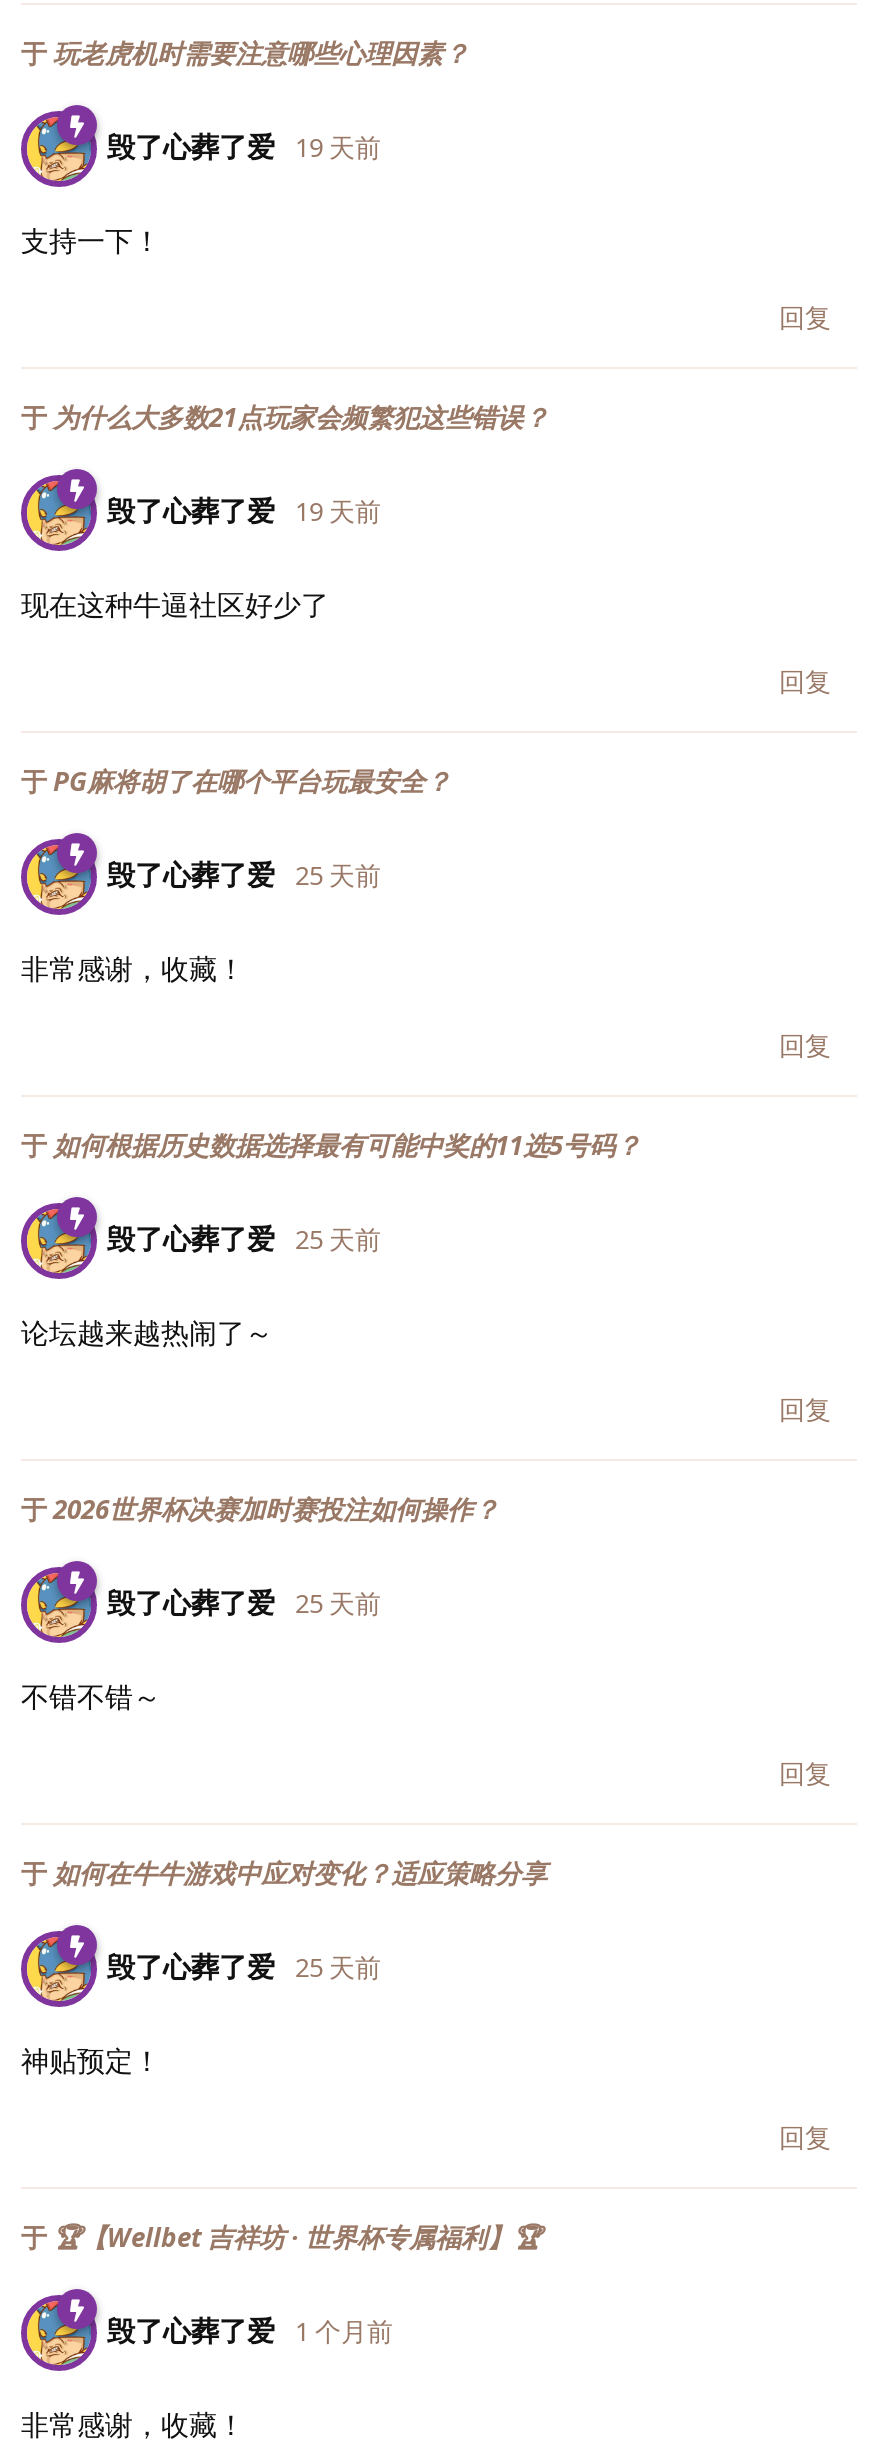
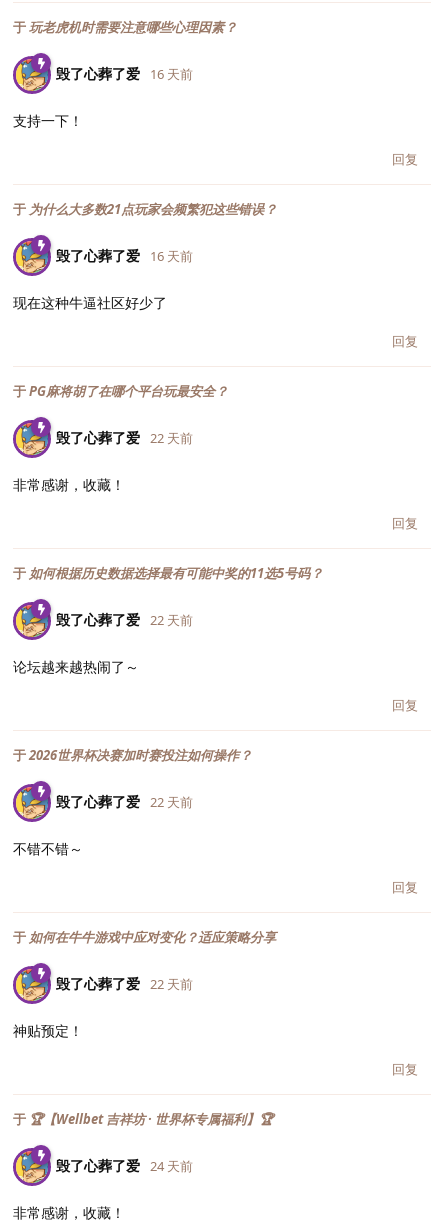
[107,127,381,165] 毁了心葬了爱 19 天前 -> [56,64,193,83] 毁了心葬了爱 16 天前
[107,491,381,529] 毁了心葬了爱 19 天前 -> [56,246,193,265] 毁了心葬了爱 16 天前
[107,855,381,893] 毁了心葬了爱 25 天前 -> [56,428,193,447] 毁了心葬了爱 22 天前
[107,1219,381,1257] 毁了心葬了爱 25 天前 -> [56,610,193,629] 毁了心葬了爱 22 天前
[107,1583,381,1621] 毁了心葬了爱 25 天前 -> [56,792,193,811] 毁了心葬了爱 22 天前
[107,1947,381,1985] 毁了心葬了爱 25 天前 -> [56,974,193,993] 毁了心葬了爱 22 天前
[107,2311,393,2349] 毁了心葬了爱 1 个月前 -> [56,1156,193,1175] 毁了心葬了爱 24 天前

